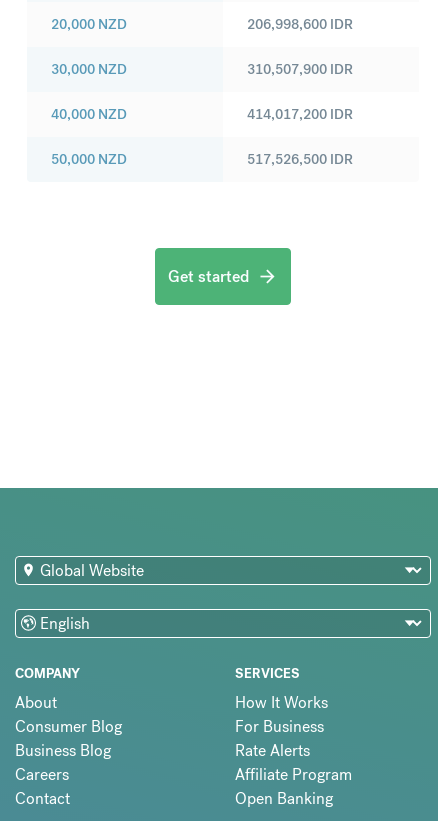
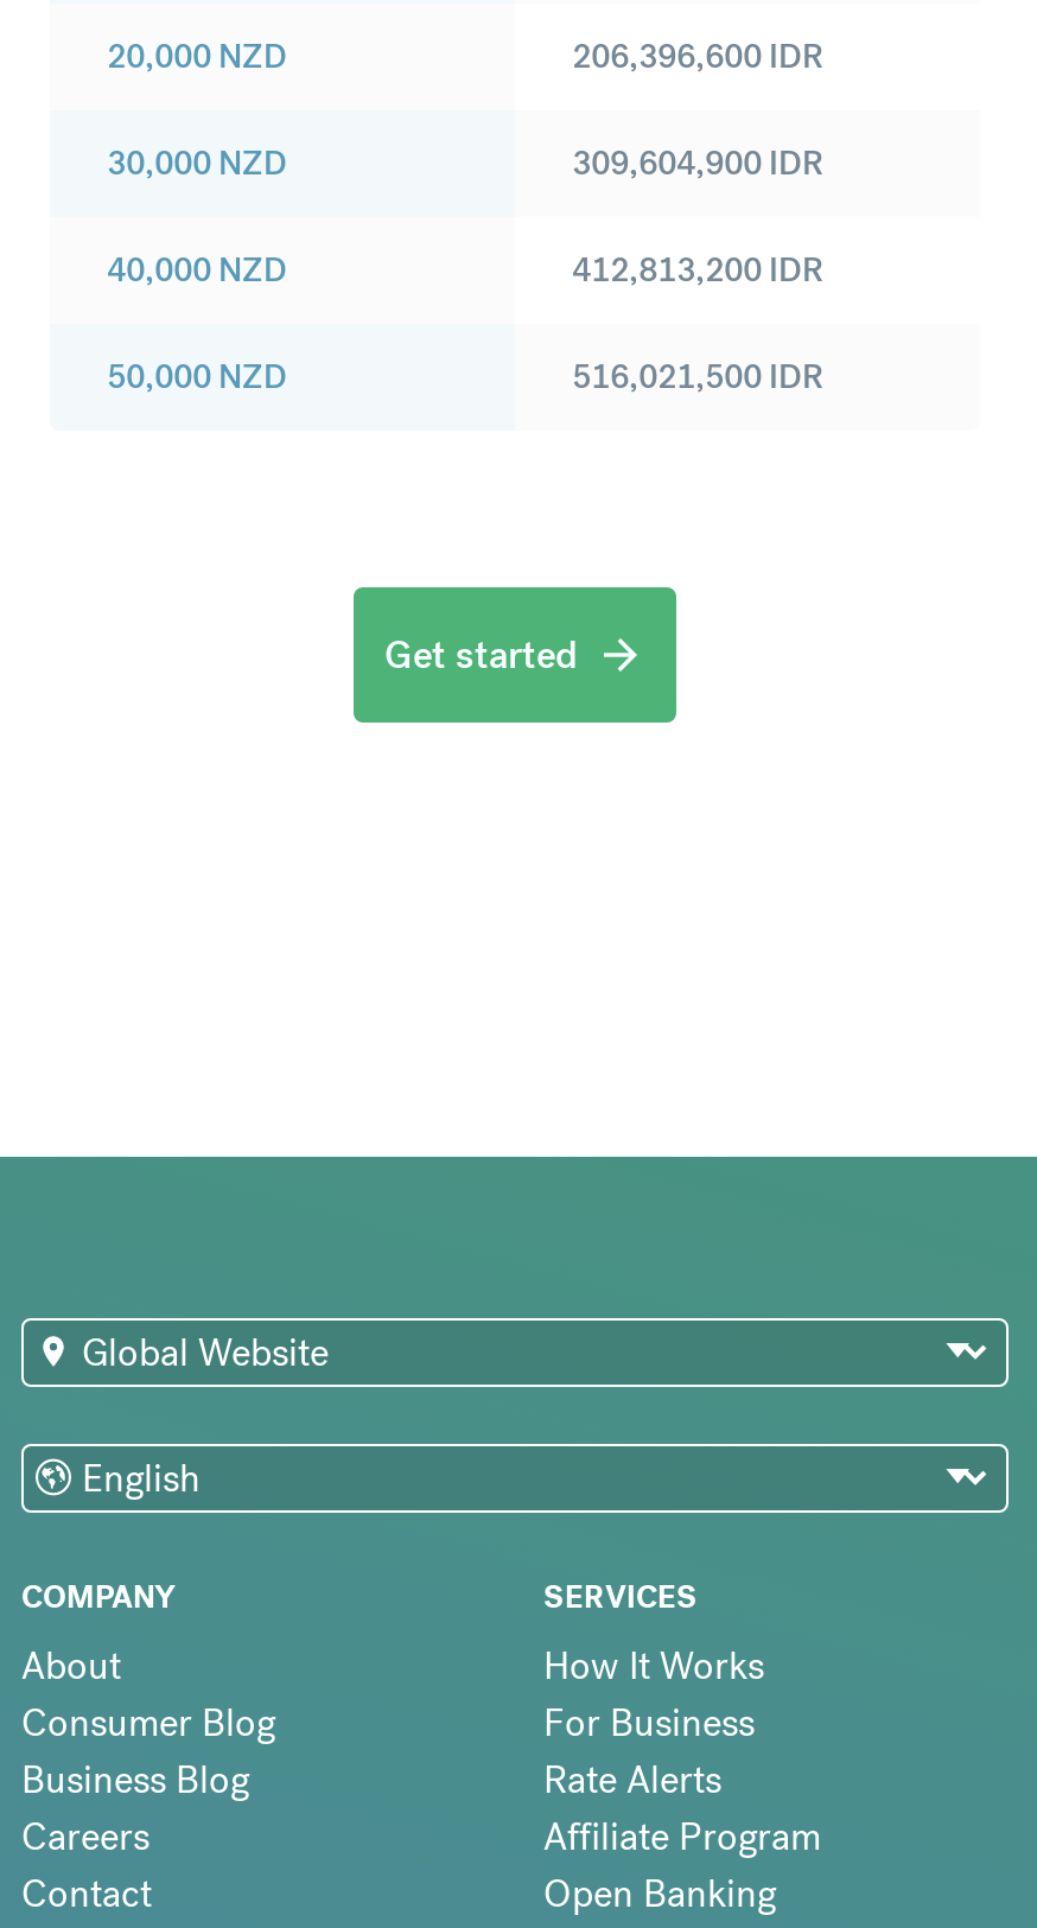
[247,15,353,33] 206,998,600 IDR -> [572,35,823,78] 206,396,600 IDR
[247,60,353,78] 310,507,900 IDR -> [572,142,823,184] 309,604,900 IDR
[247,105,353,123] 414,017,200 IDR -> [572,248,823,291] 412,813,200 IDR
[247,150,353,168] 517,526,500 IDR -> [572,355,823,398] 516,021,500 IDR

